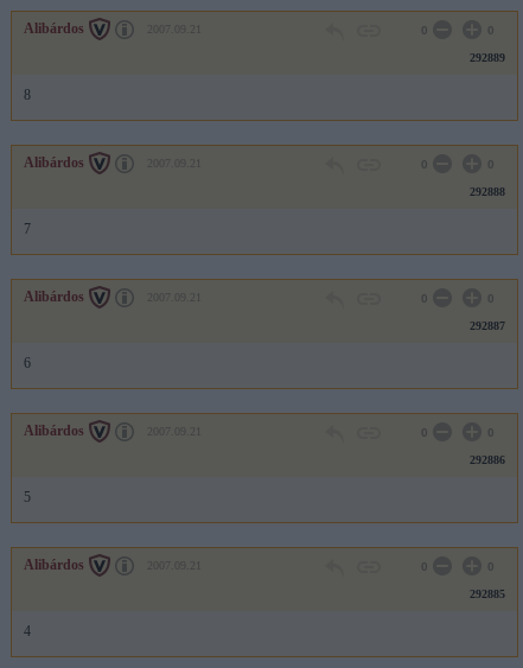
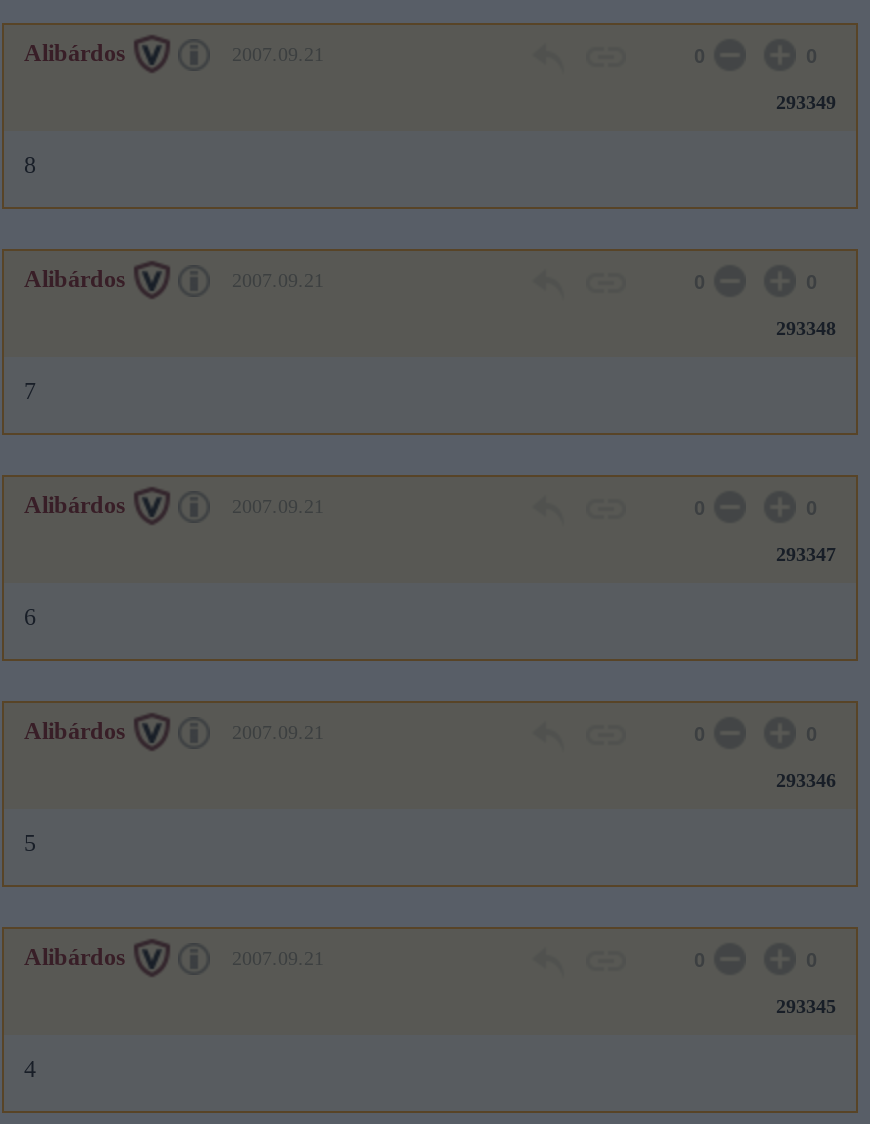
[470,51,505,64] 292889 -> [776,91,836,113] 293349
[470,185,505,198] 292888 -> [776,317,836,339] 293348
[470,319,505,332] 292887 -> [776,543,836,565] 293347
[470,453,505,466] 292886 -> [776,769,836,791] 293346
[470,587,505,600] 292885 -> [776,995,836,1017] 293345

